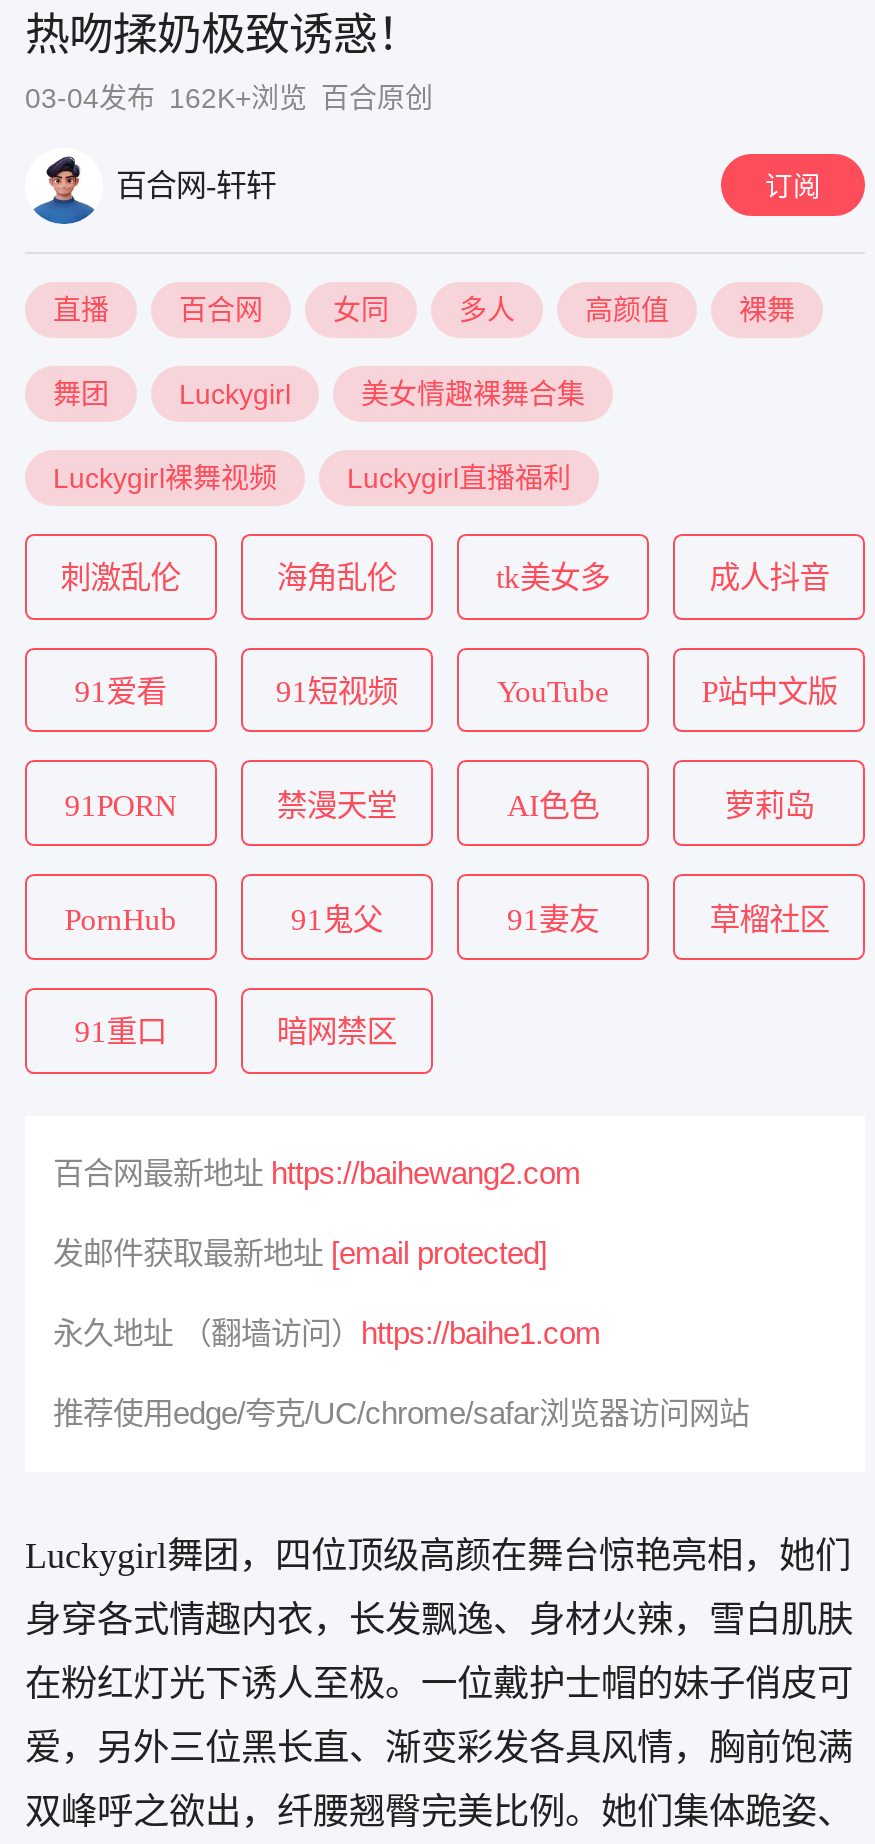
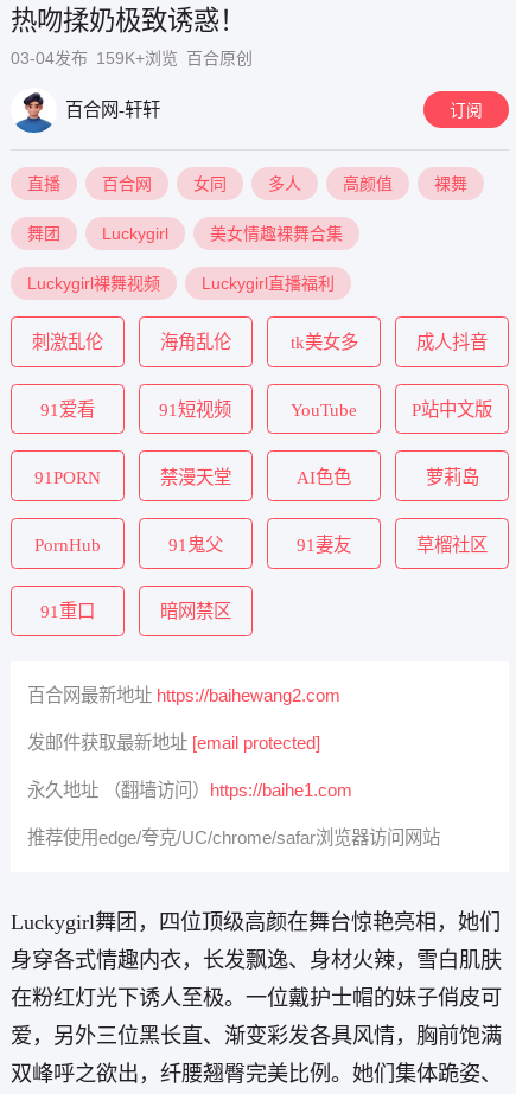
[25,81,433,113] 03-04发布 162K+浏览 百合原创 -> [11,48,253,67] 03-04发布 159K+浏览 百合原创

